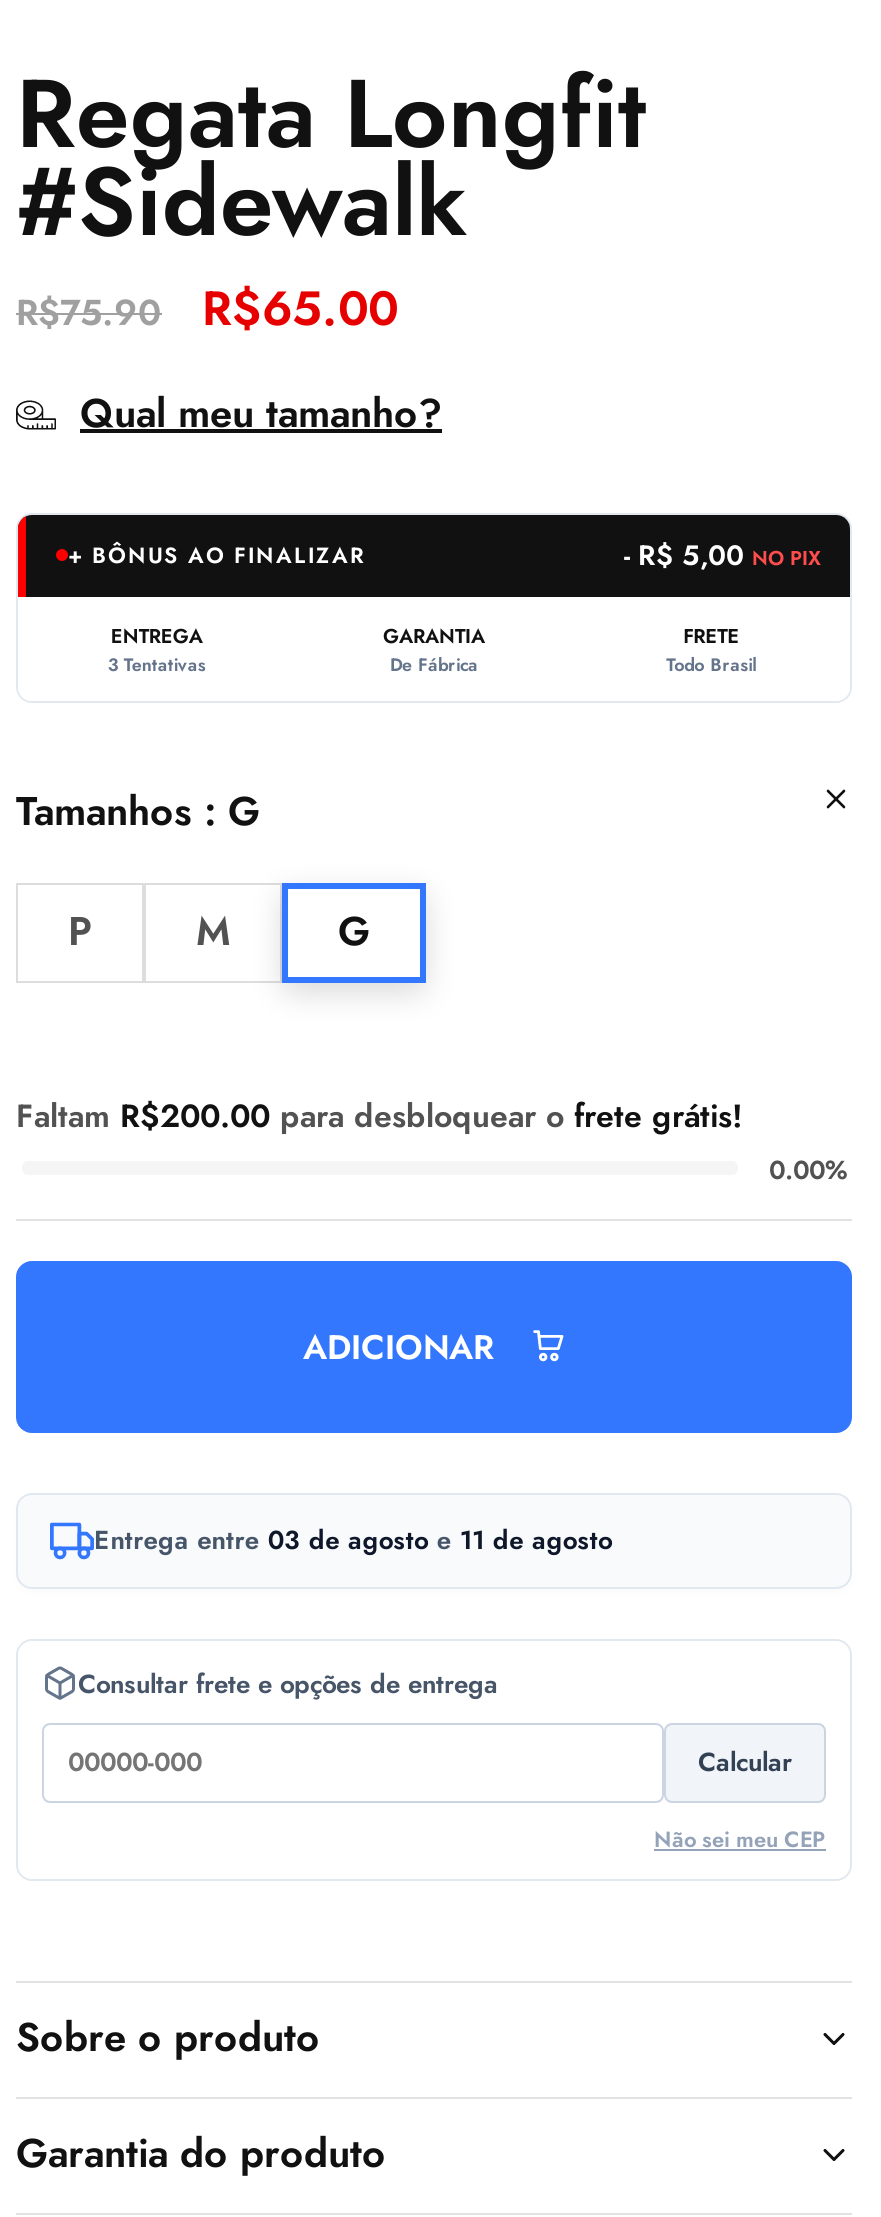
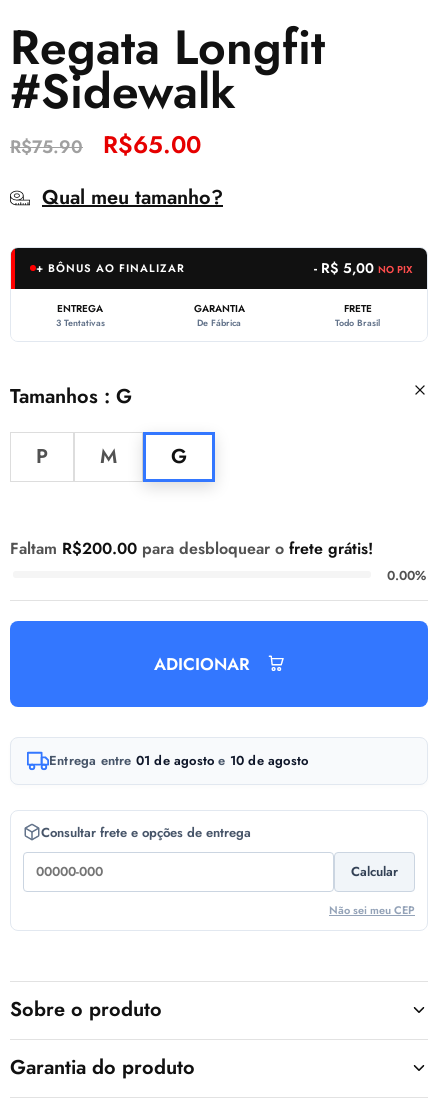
[94,1520,612,1558] Entrega entre 03 de agosto e 11 de agosto -> [49,751,308,770] Entrega entre 01 de agosto e 10 de agosto

